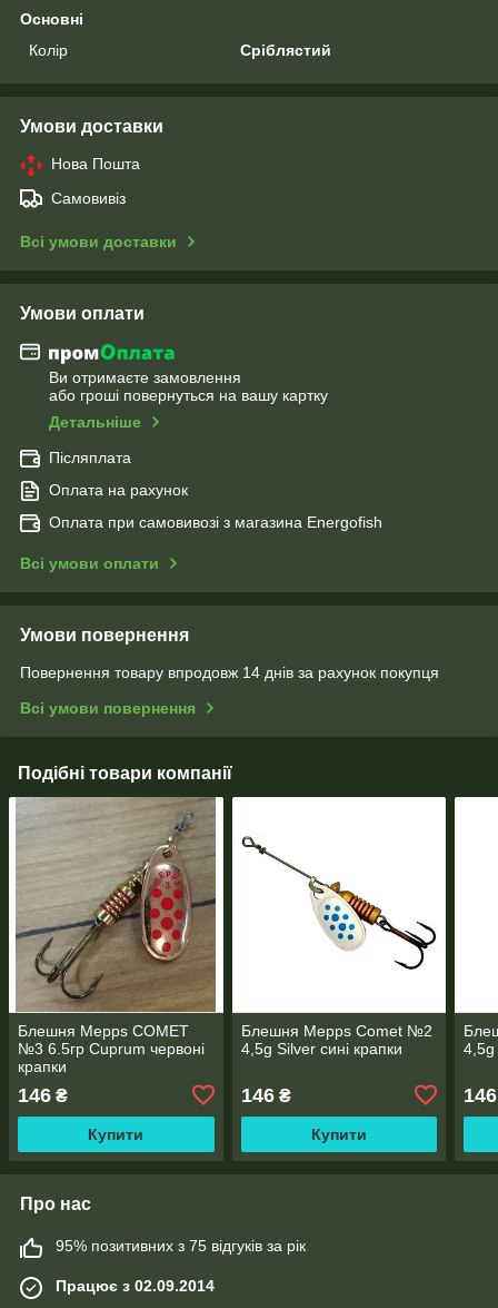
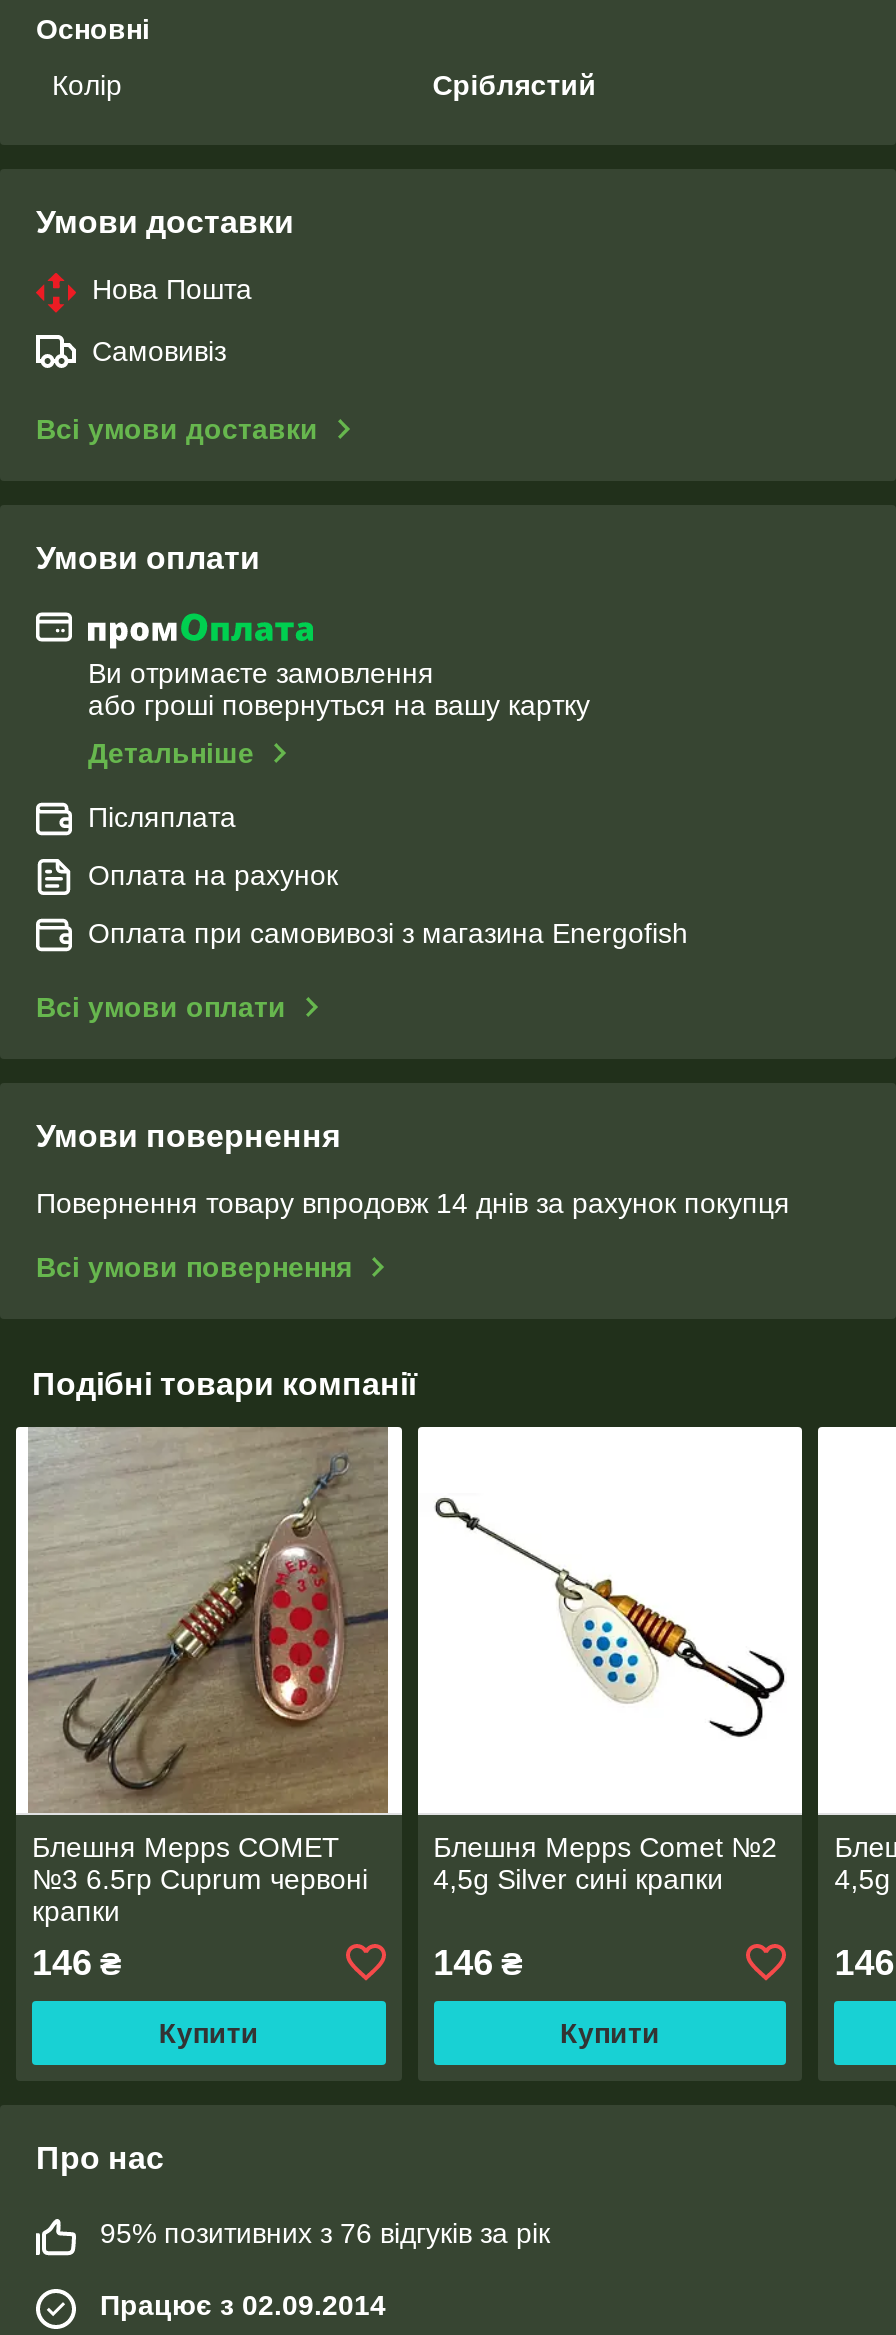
[56,1237,306,1254] 95% позитивних з 75 відгуків за рік -> [100,2217,550,2249] 95% позитивних з 76 відгуків за рік

